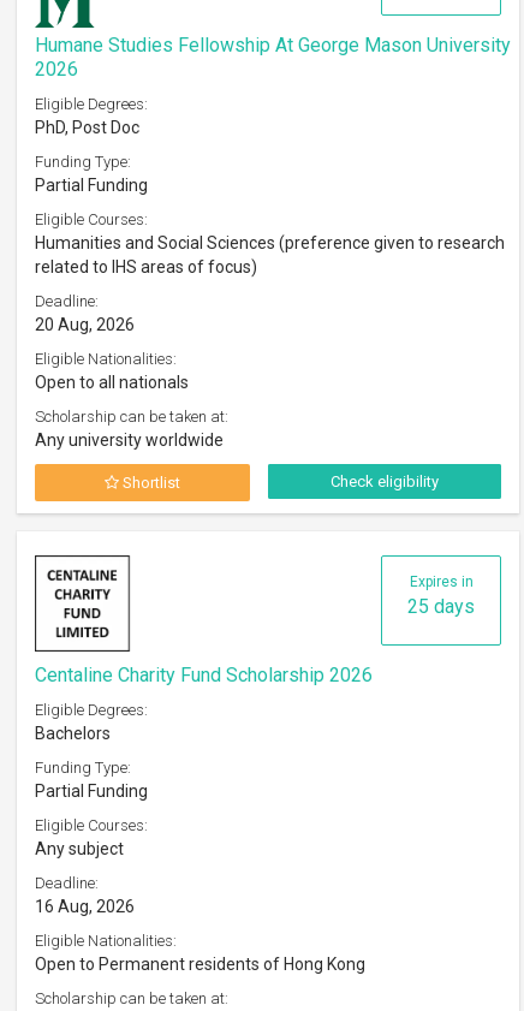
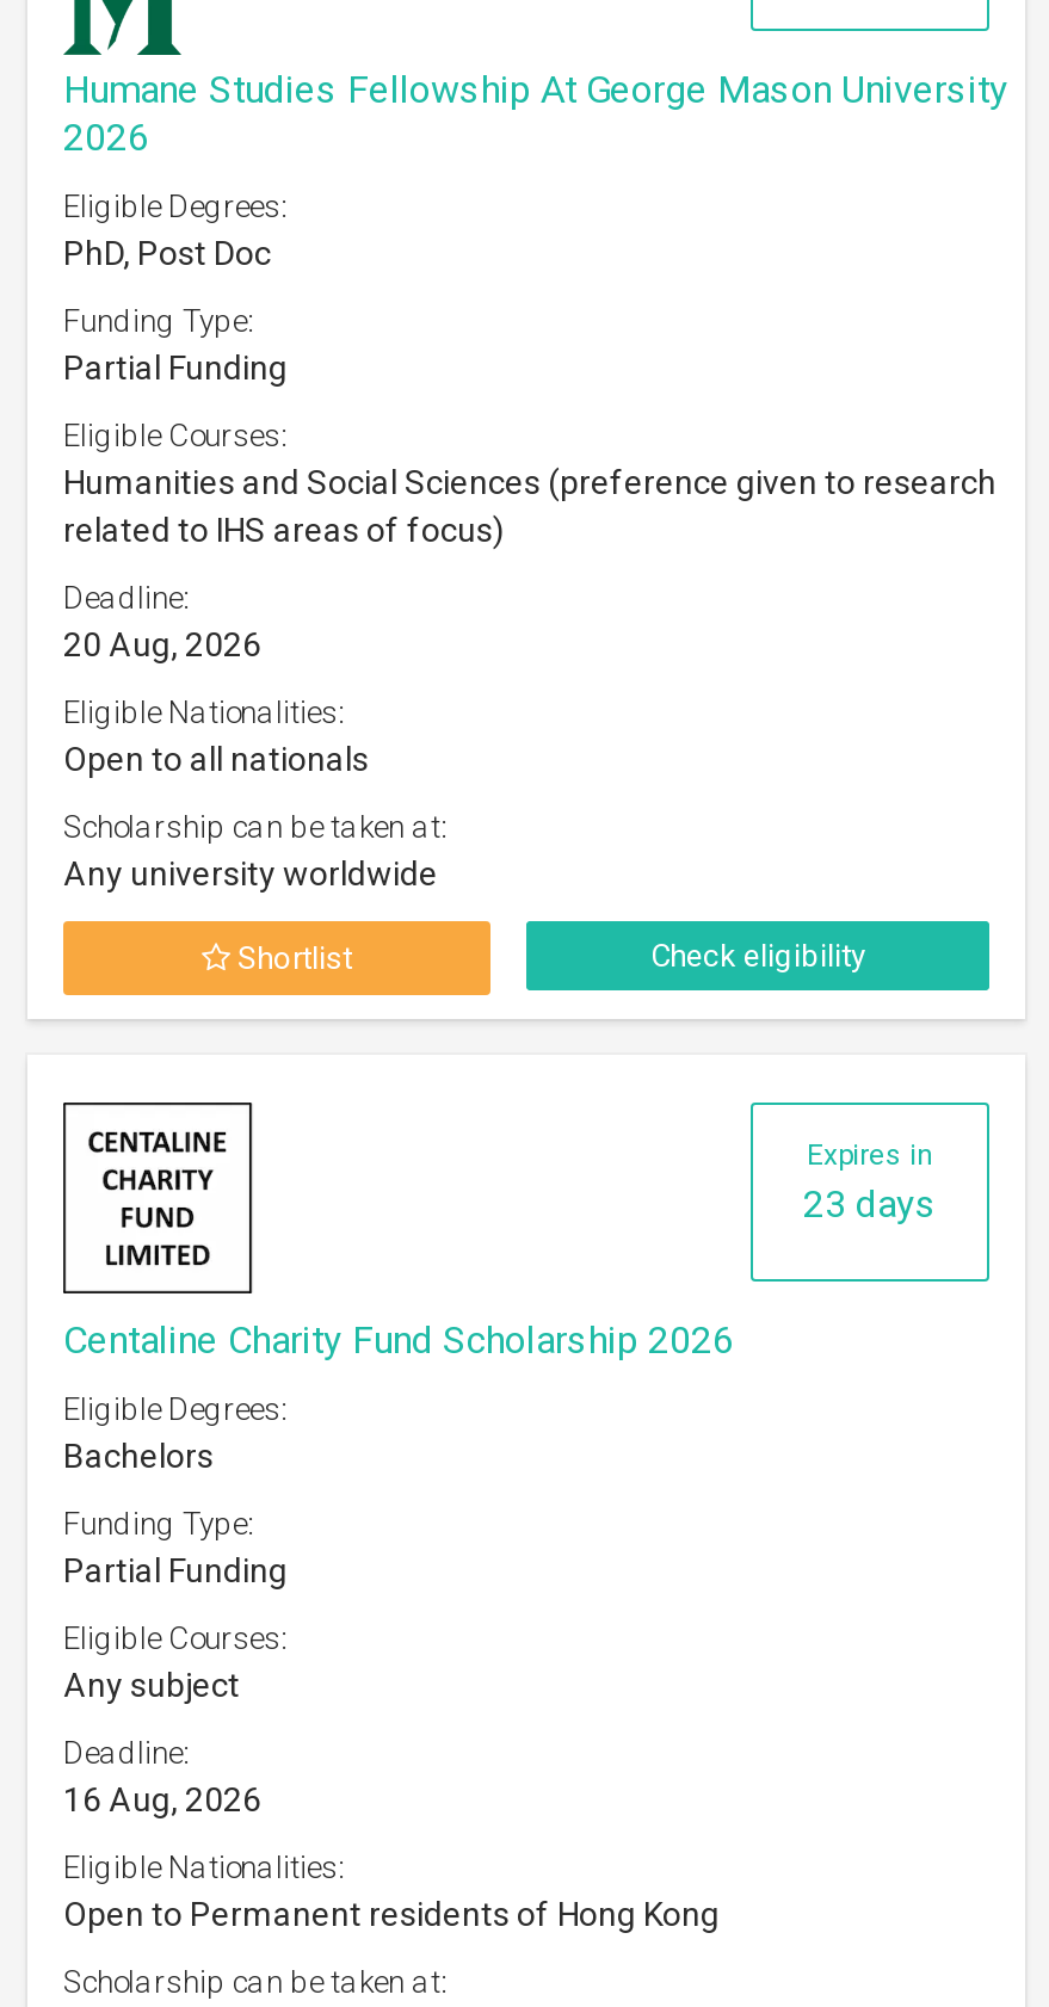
[407,595,475,618] 25 days -> [803,1181,937,1227] 23 days

